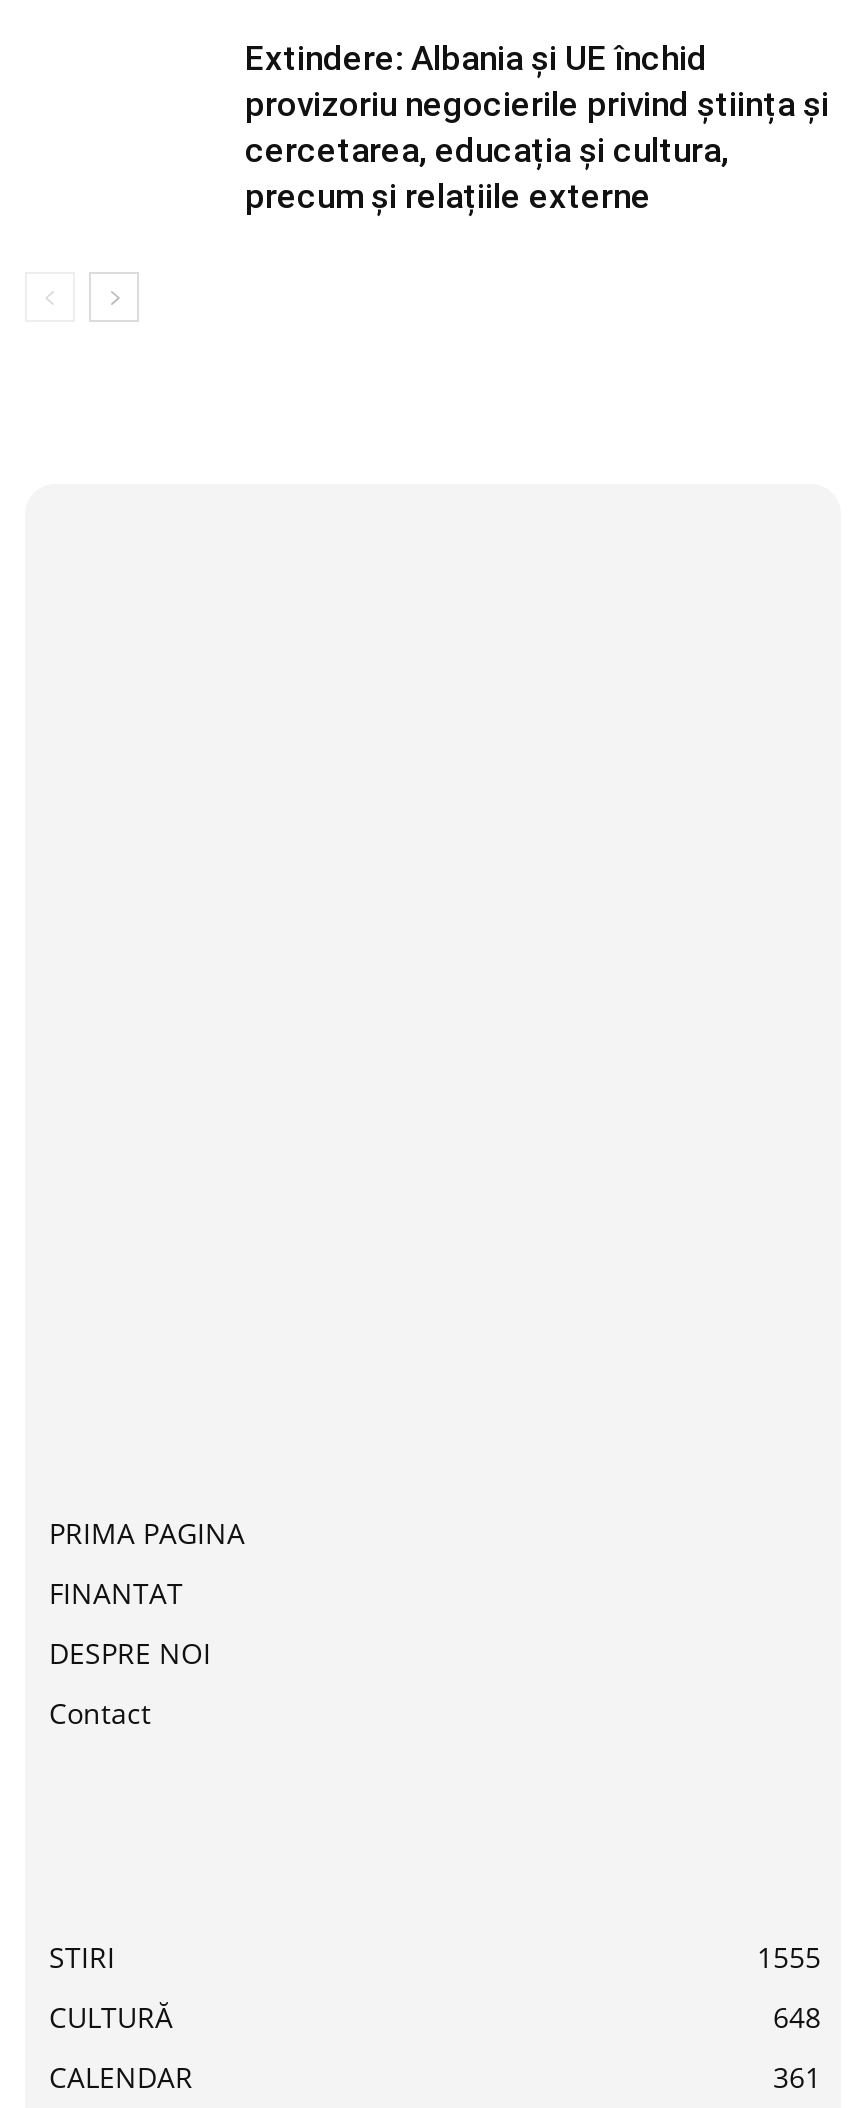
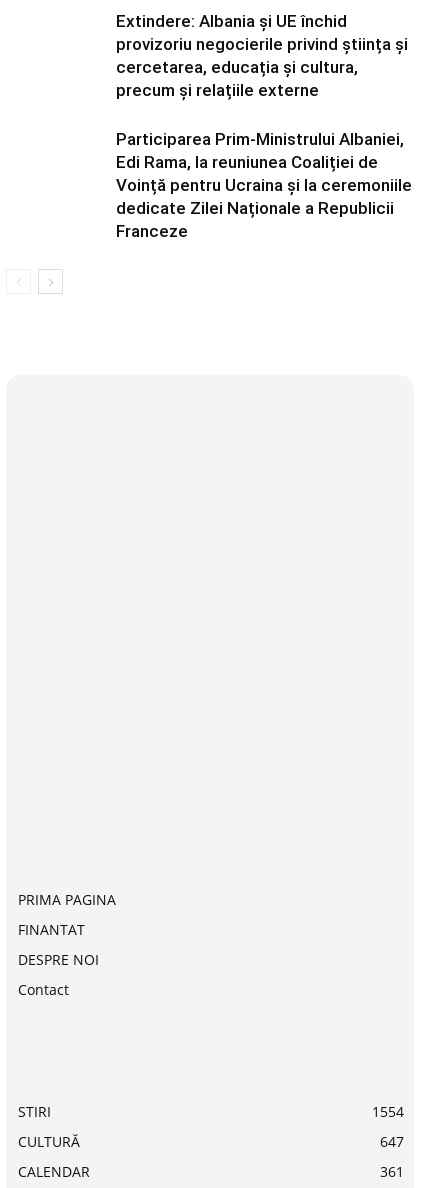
none -> [116,129,412,241] Participarea Prim-Ministrului Albaniei, | Edi Rama, la reuniunea Coaliției de | Voință pentru Ucraina și la ceremoniile | dedicate Zilei Naționale a Republicii | Franceze
[757,1937,821,1975] 1555 -> [372,1102,404,1121] 1554
[773,1997,821,2035] 648 -> [380,1132,404,1151] 647

